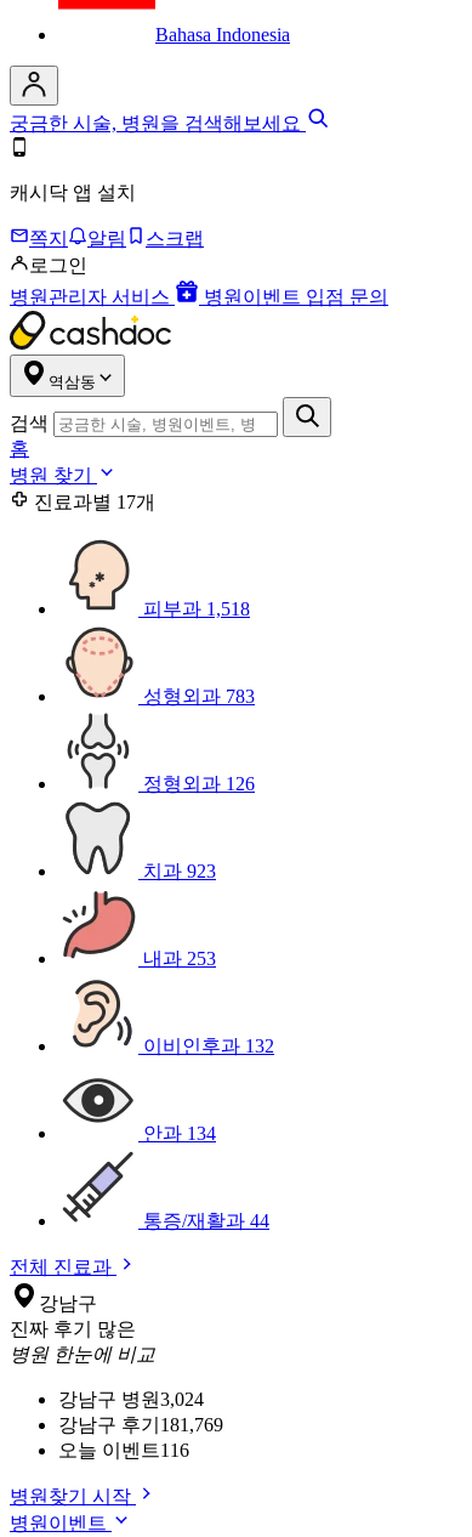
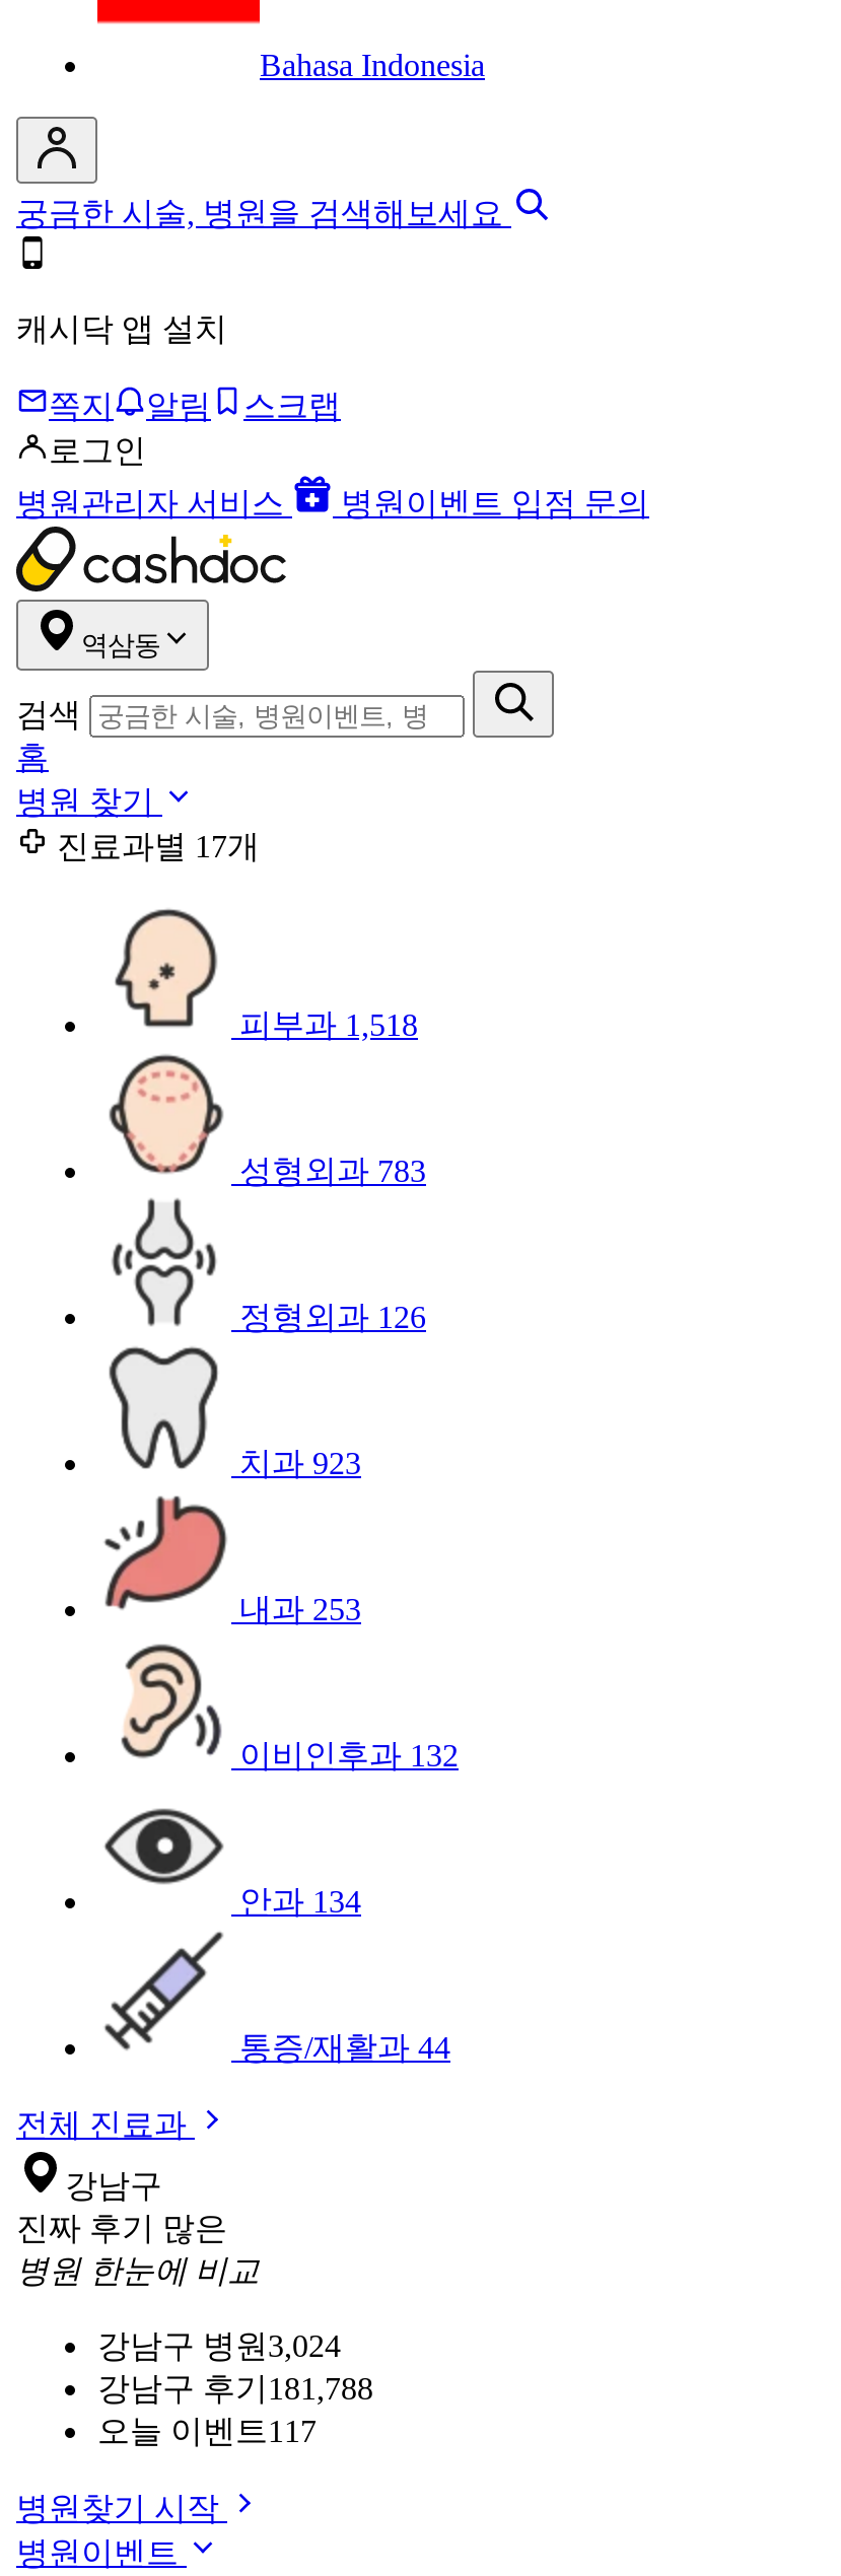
[58,1414,223,1435] 강남구 후기 181,769 -> [97,2371,373,2406] 강남구 후기 181,788
[58,1440,189,1461] 오늘 이벤트 116 -> [97,2414,317,2448] 오늘 이벤트 117

